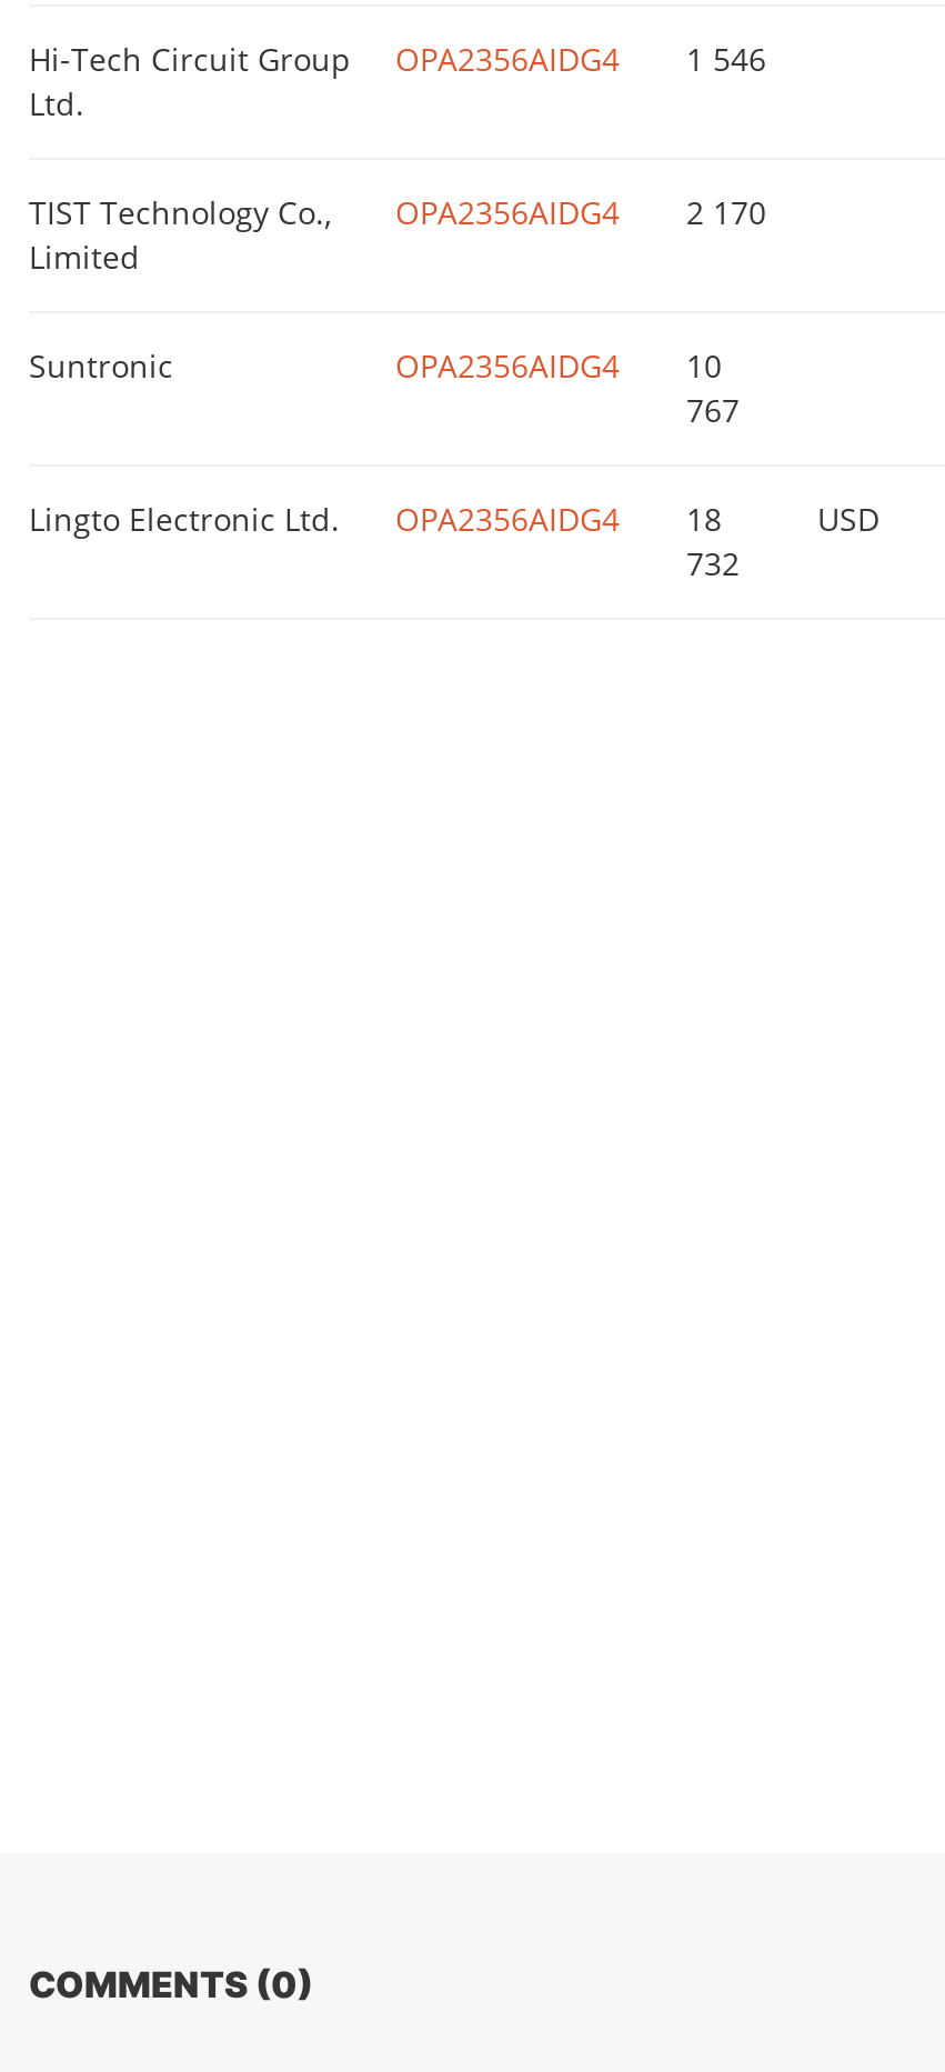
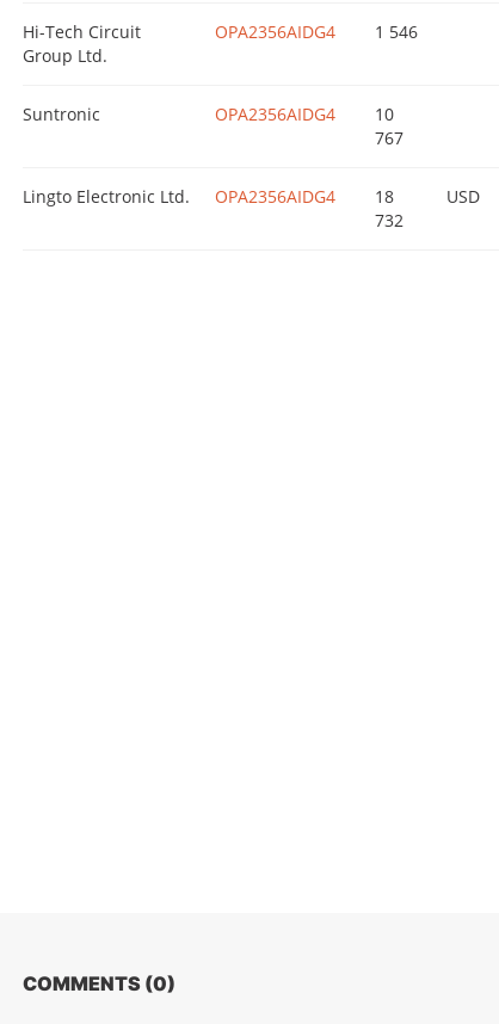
[29,190,331,277] TIST Technology Co., | Limited -> none
[395,190,766,232] OPA2356AIDG4 | 2 170 -> none

